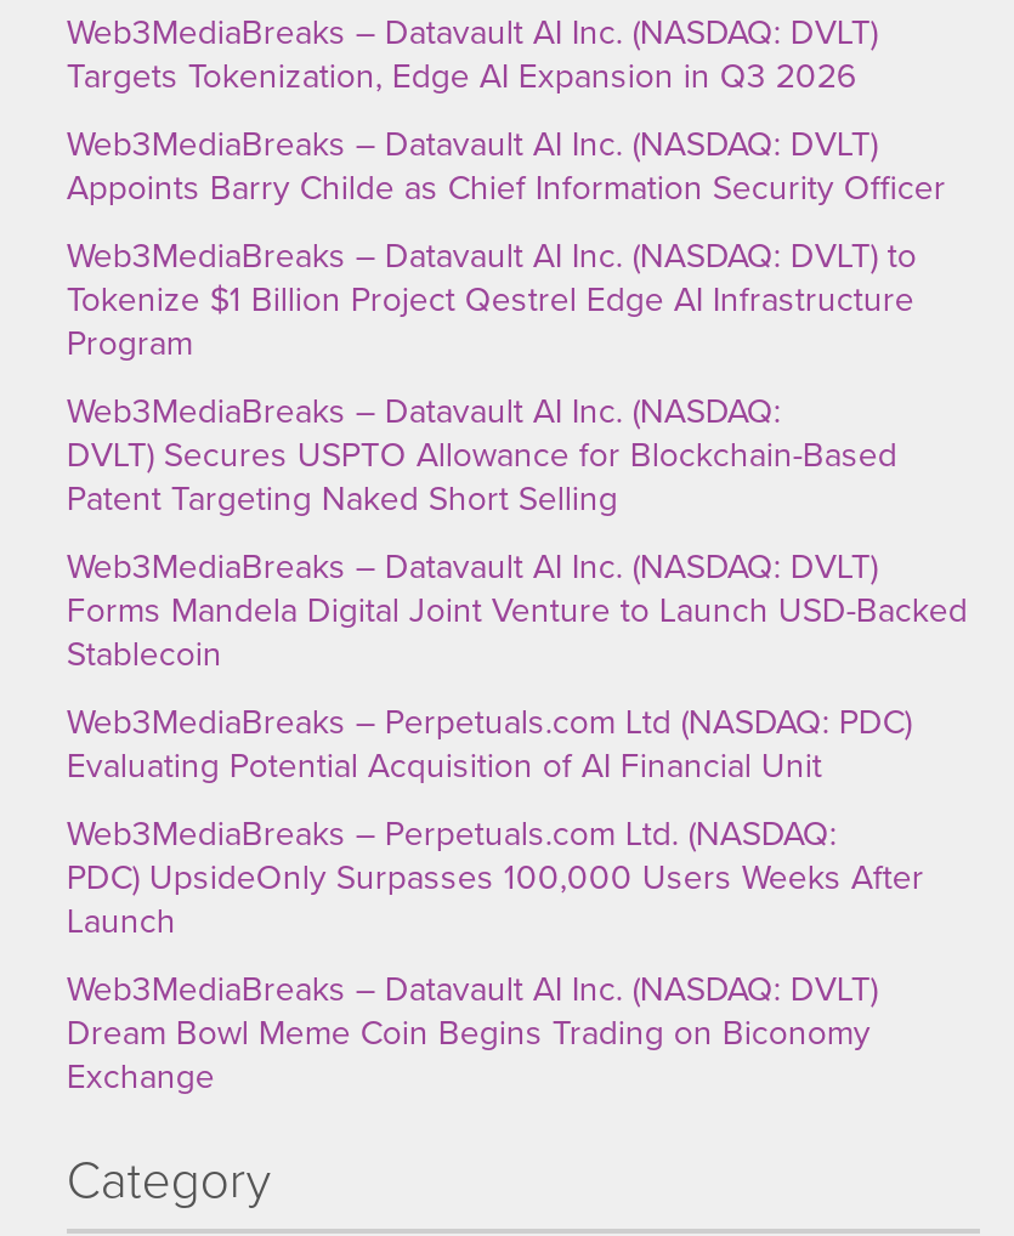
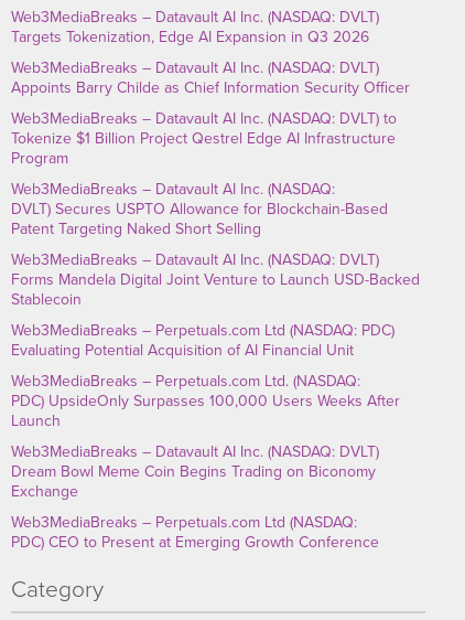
none -> [11,513,383,552] Web3MediaBreaks – Perpetuals.com Ltd (NASDAQ: | PDC) CEO to Present at Emerging Growth Conference

